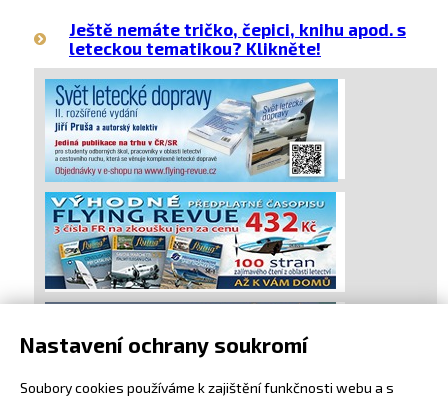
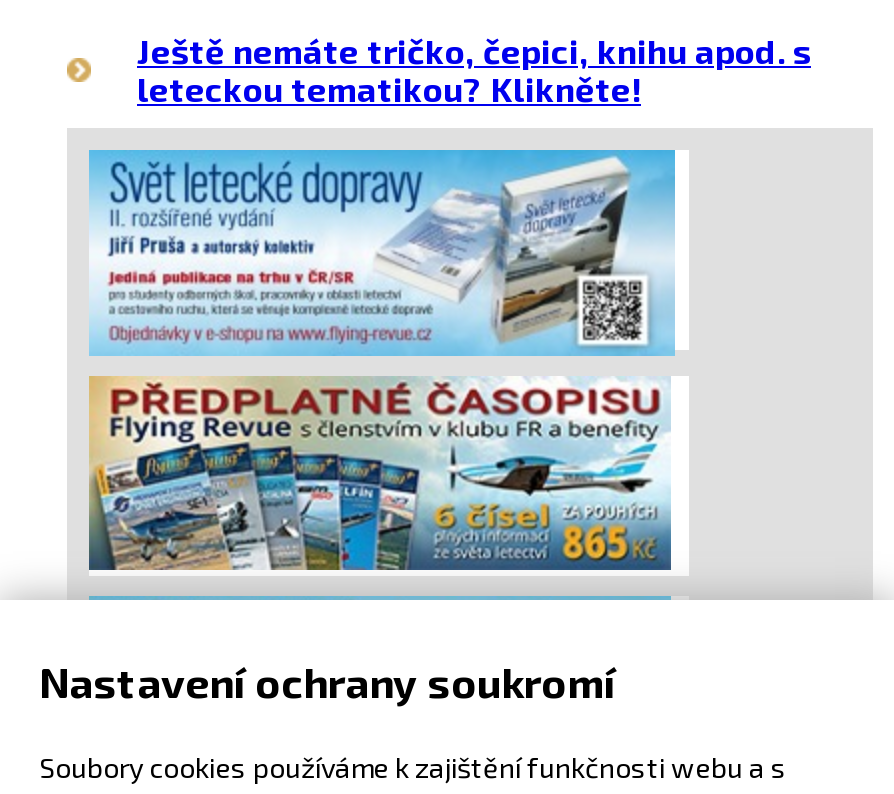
[44,191,337,290] [image] -> [87,374,671,572] [image]

